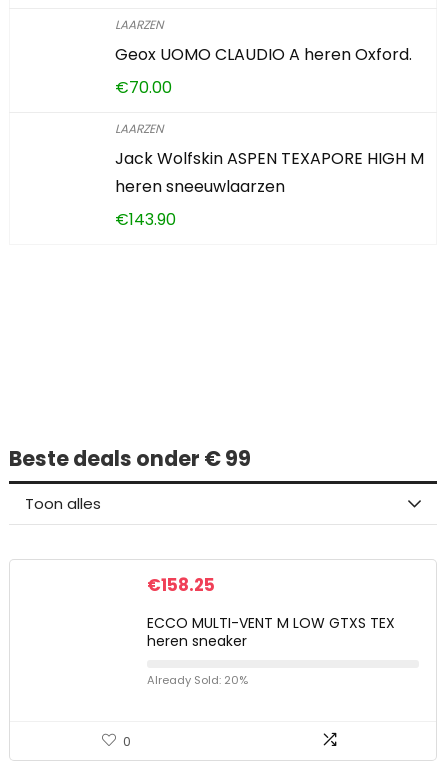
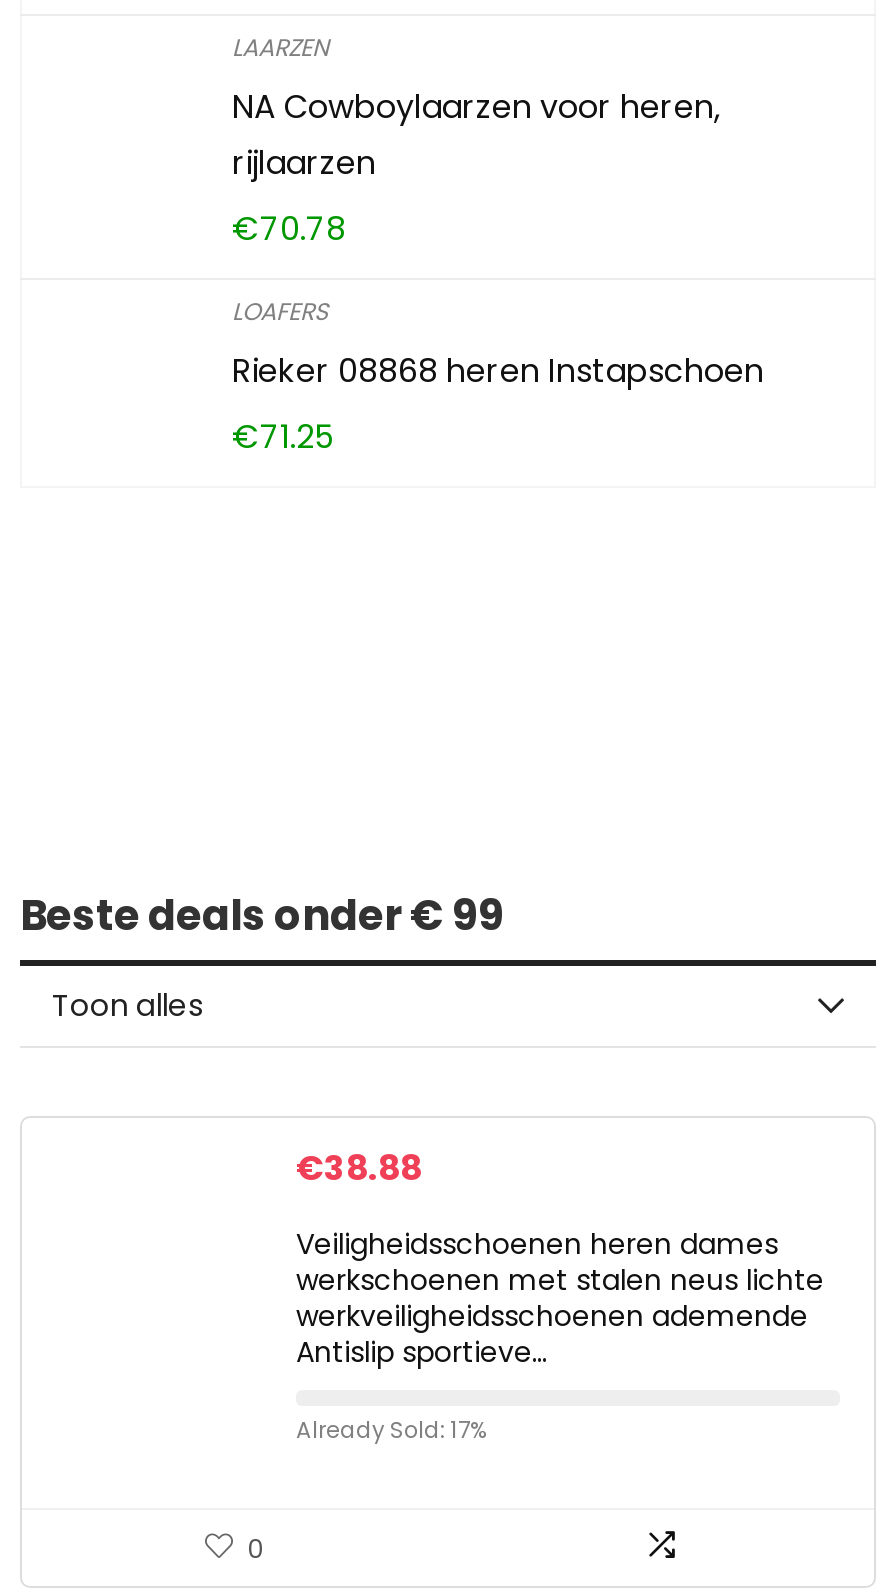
[115,43,412,99] Geox UOMO CLAUDIO A heren Oxford. | €70.00 -> [232,83,720,251] NA Cowboylaarzen voor heren, | rijlaarzen | €70.78
[115,120,424,231] LAARZEN | Jack Wolfskin ASPEN TEXAPORE HIGH M | heren sneeuwlaarzen | €143.90 -> [232,293,764,459] LOAFERS | Rieker 08868 heren Instapschoen | €71.25
[147,573,215,597] €158.25 -> [296,1143,422,1191] €38.88
[147,613,395,651] ECCO MULTI-VENT M LOW GTXS TEX | heren sneaker -> [296,1223,824,1371] Veiligheidsschoenen heren dames | werkschoenen met stalen neus lichte | werkveiligheidsschoenen ademende | Antislip sportieve…
[147,672,248,688] Already Sold: 20% -> [296,1413,488,1445] Already Sold: 17%

